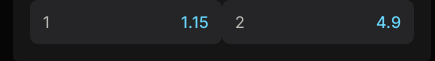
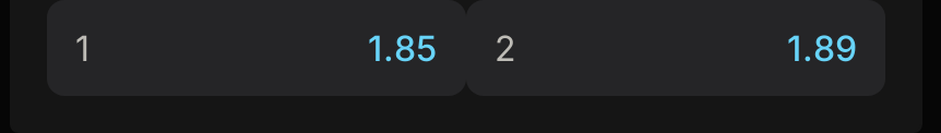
[181,12,245,32] 1.15 2 -> [368,26,516,70] 1.85 2
[376,12,401,32] 4.9 -> [787,26,857,70] 1.89

